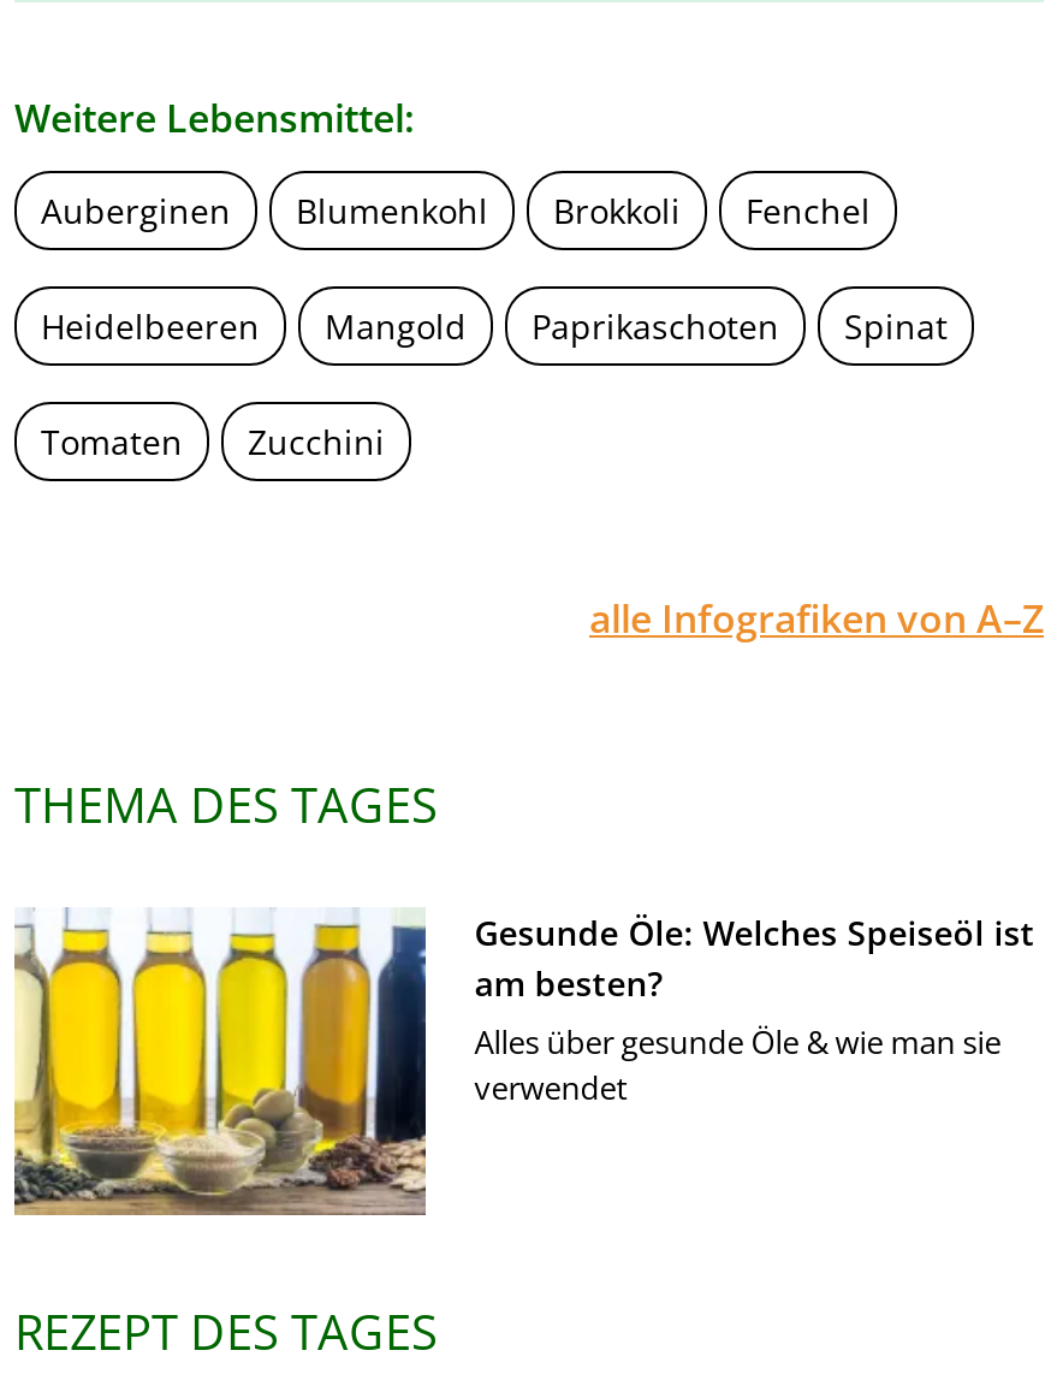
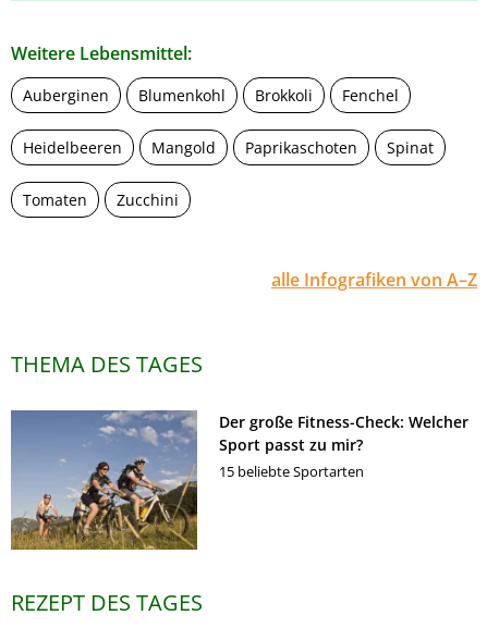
[12,907,1035,1215] [image] | Gesunde Öle: Welches Speiseöl ist | am besten? | Alles über gesunde Öle & wie man sie | verwendet -> [10,409,469,551] [image] | Der große Fitness-Check: Welcher | Sport passt zu mir? | 15 beliebte Sportarten

